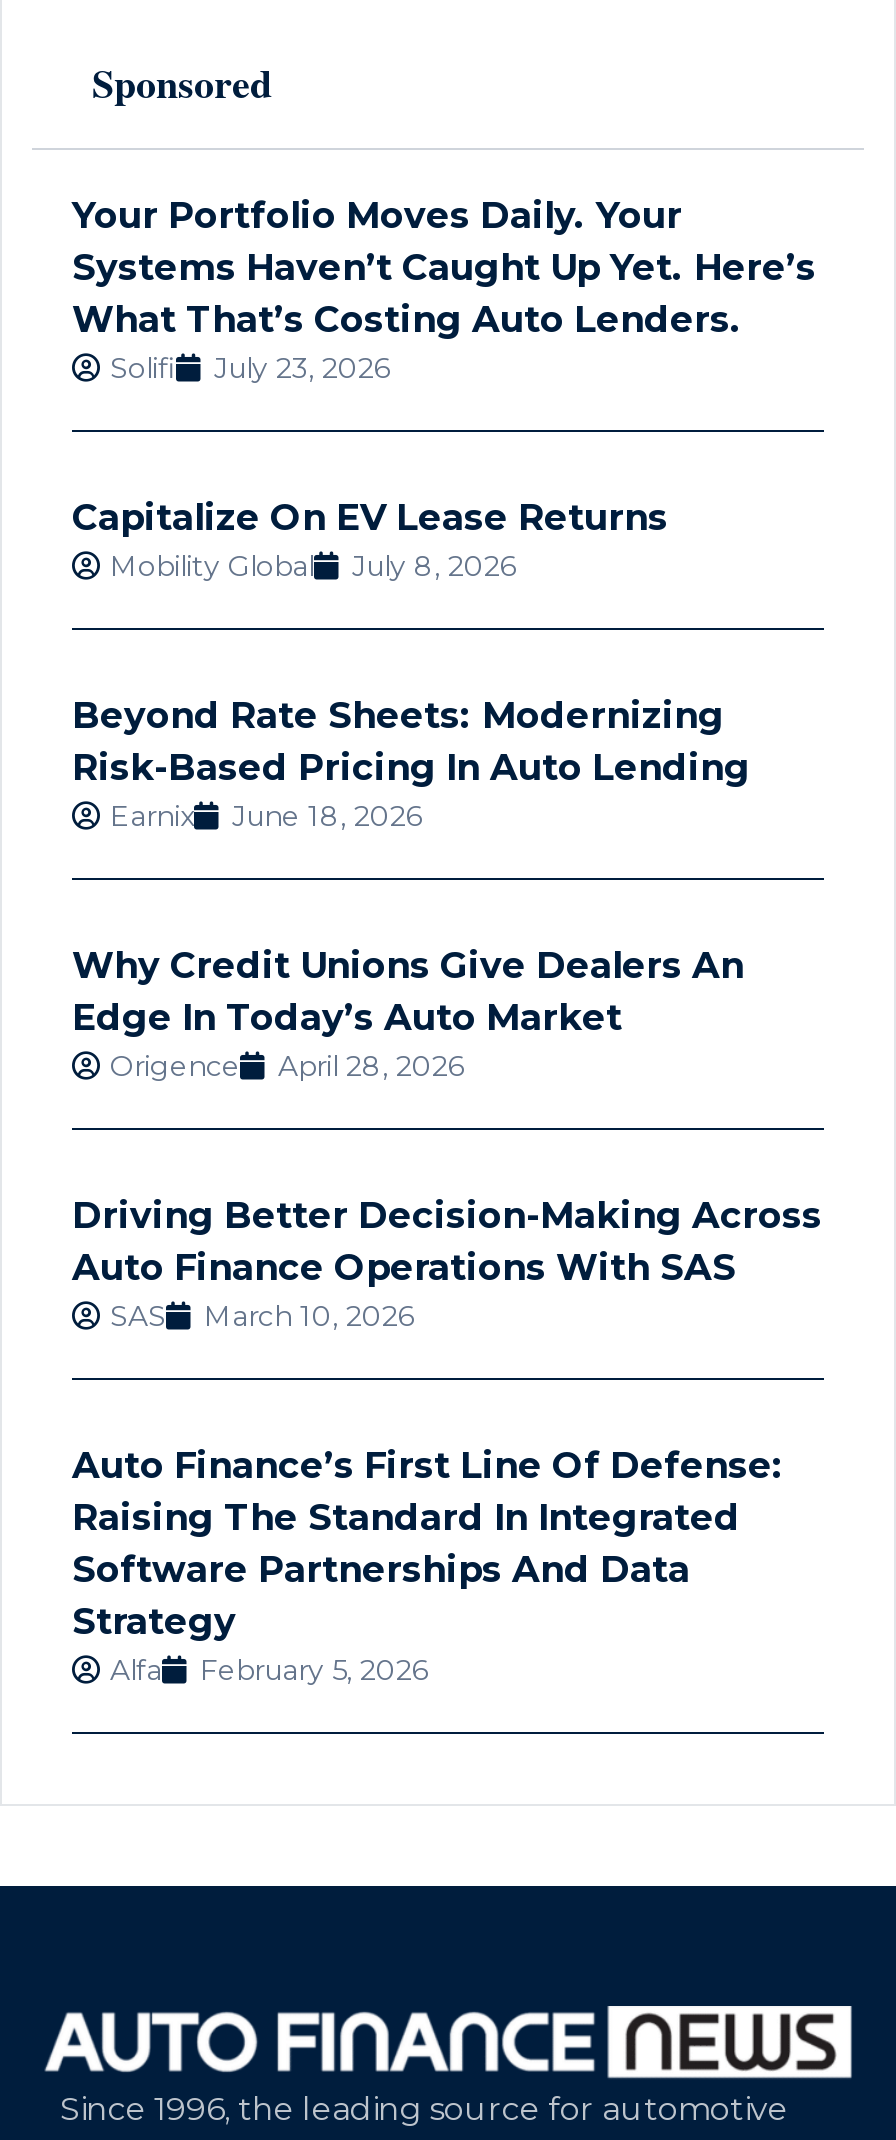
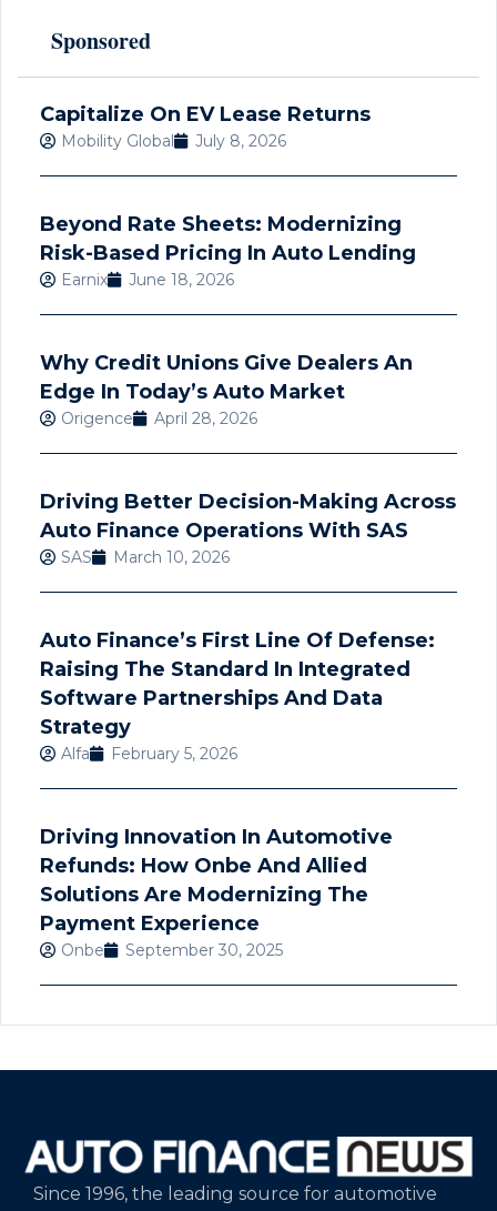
[72,194,816,386] Your Portfolio Moves Daily. Your | Systems Haven’t Caught Up Yet. Here’s | What That’s Costing Auto Lenders. | Solifi | July 23, 2026 -> none
moved [72,496,822,1688] -> [40,102,456,764]: Capitalize On EV Lease Returns | Mobility Global | July 8, 2026 | ... | Alfa | February 5, 2026
none -> [40,825,393,960] Driving Innovation In Automotive | Refunds: How Onbe And Allied | Solutions Are Modernizing The | Payment Experience | Onbe | September 30, 2025

